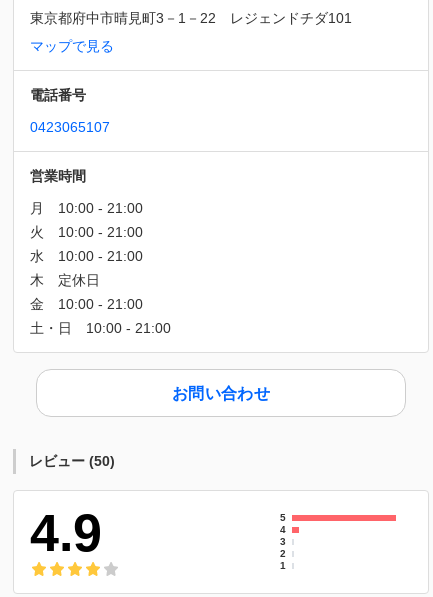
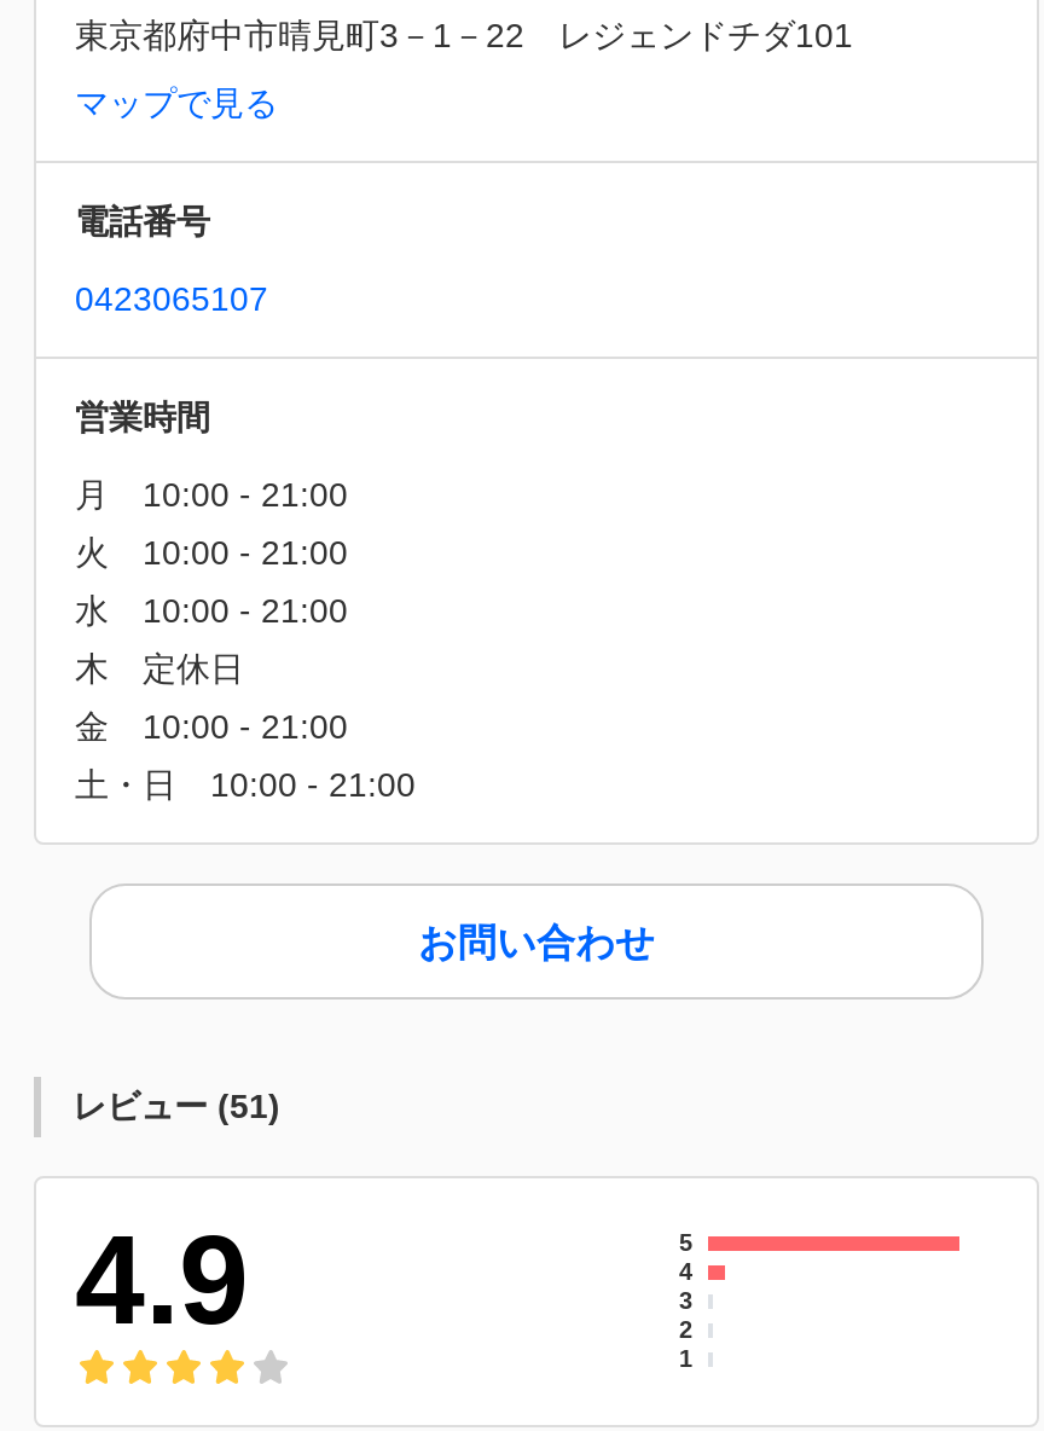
[29,453,115,469] レビュー(50) -> [72,1087,280,1125] レビュー(51)

